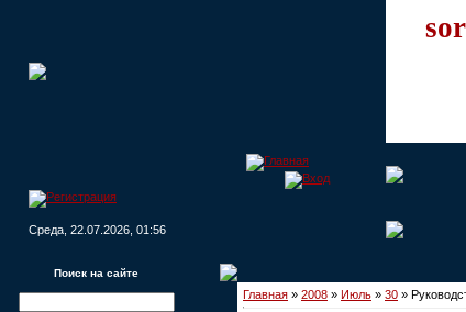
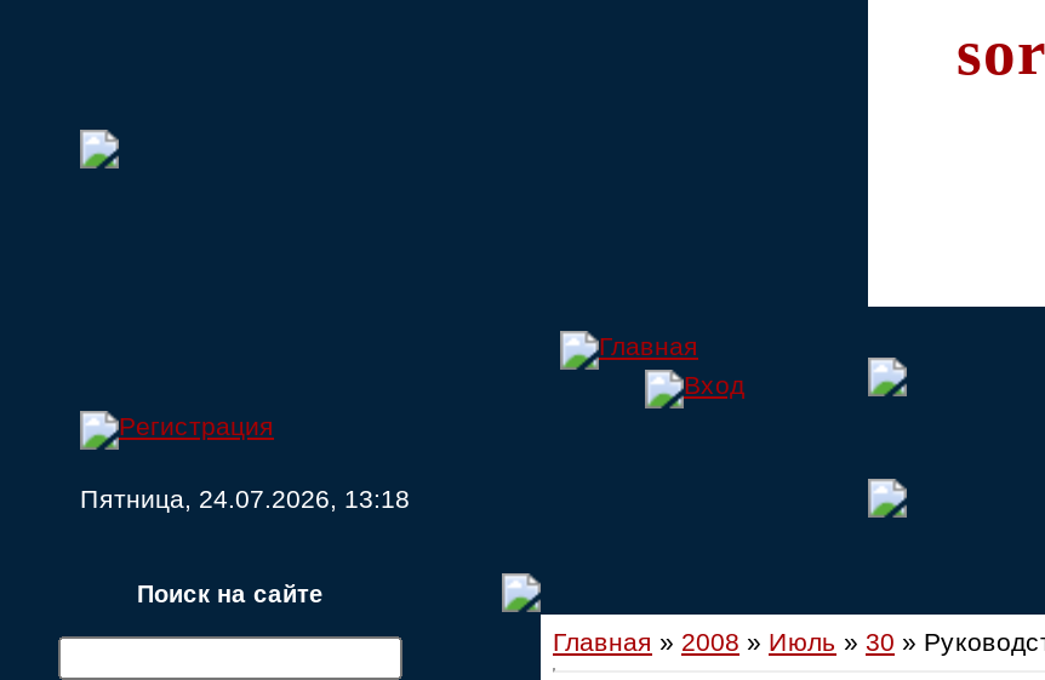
[29,223,166,236] Среда, 22.07.2026, 01:56 -> [80,484,410,513] Пятница, 24.07.2026, 13:18

